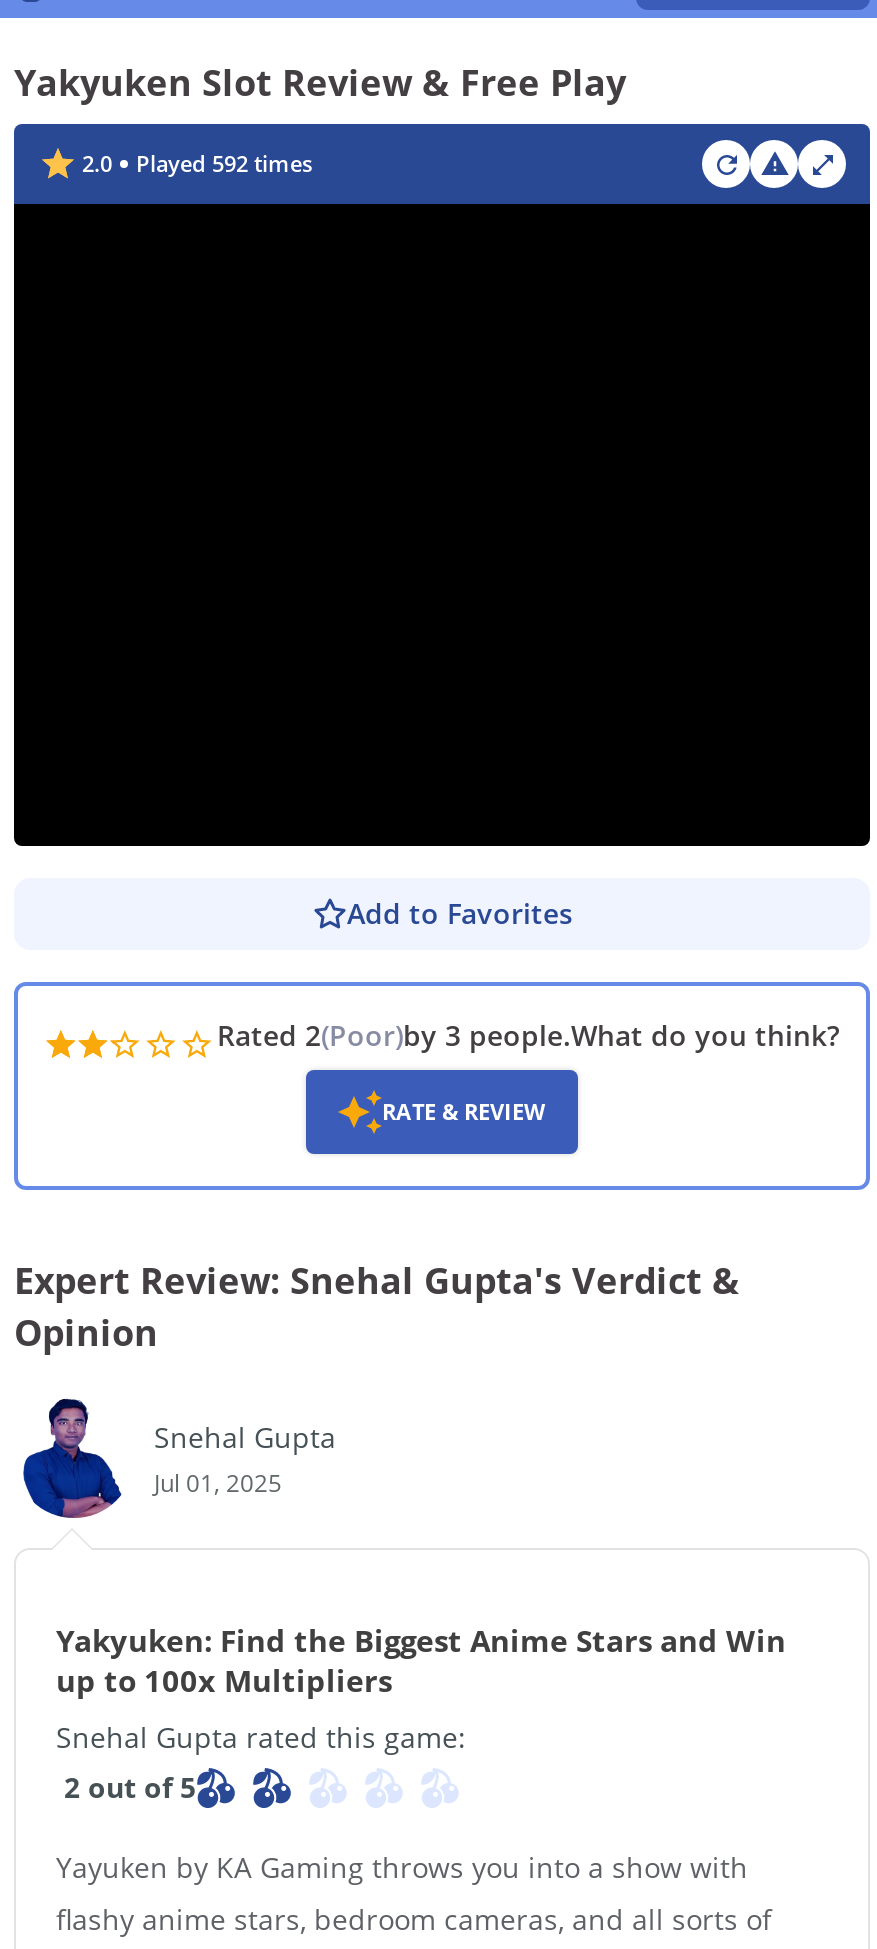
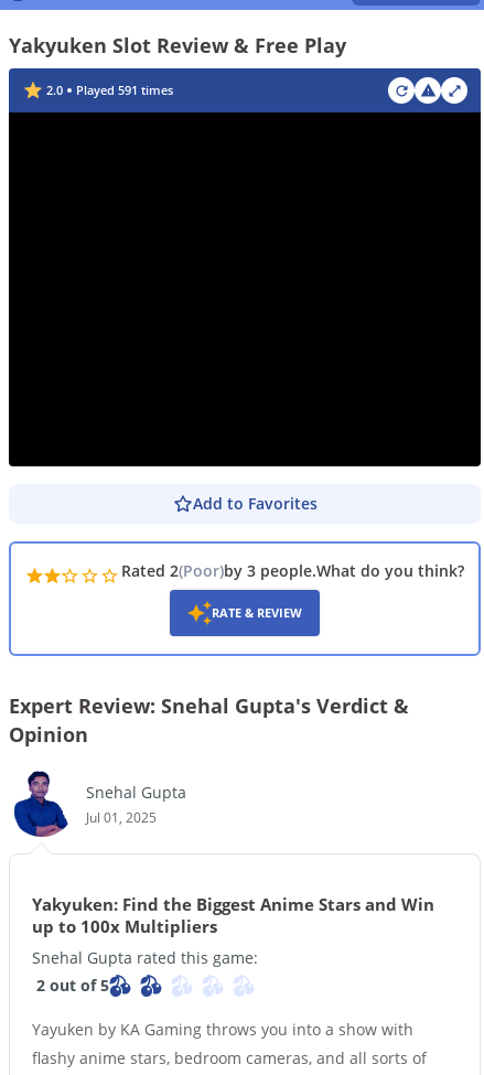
[82,148,312,178] 2.0 Played 592 times -> [46,82,173,98] 2.0 Played 591 times

